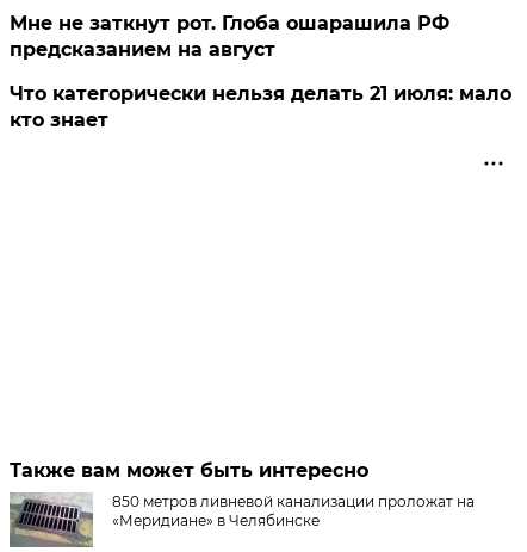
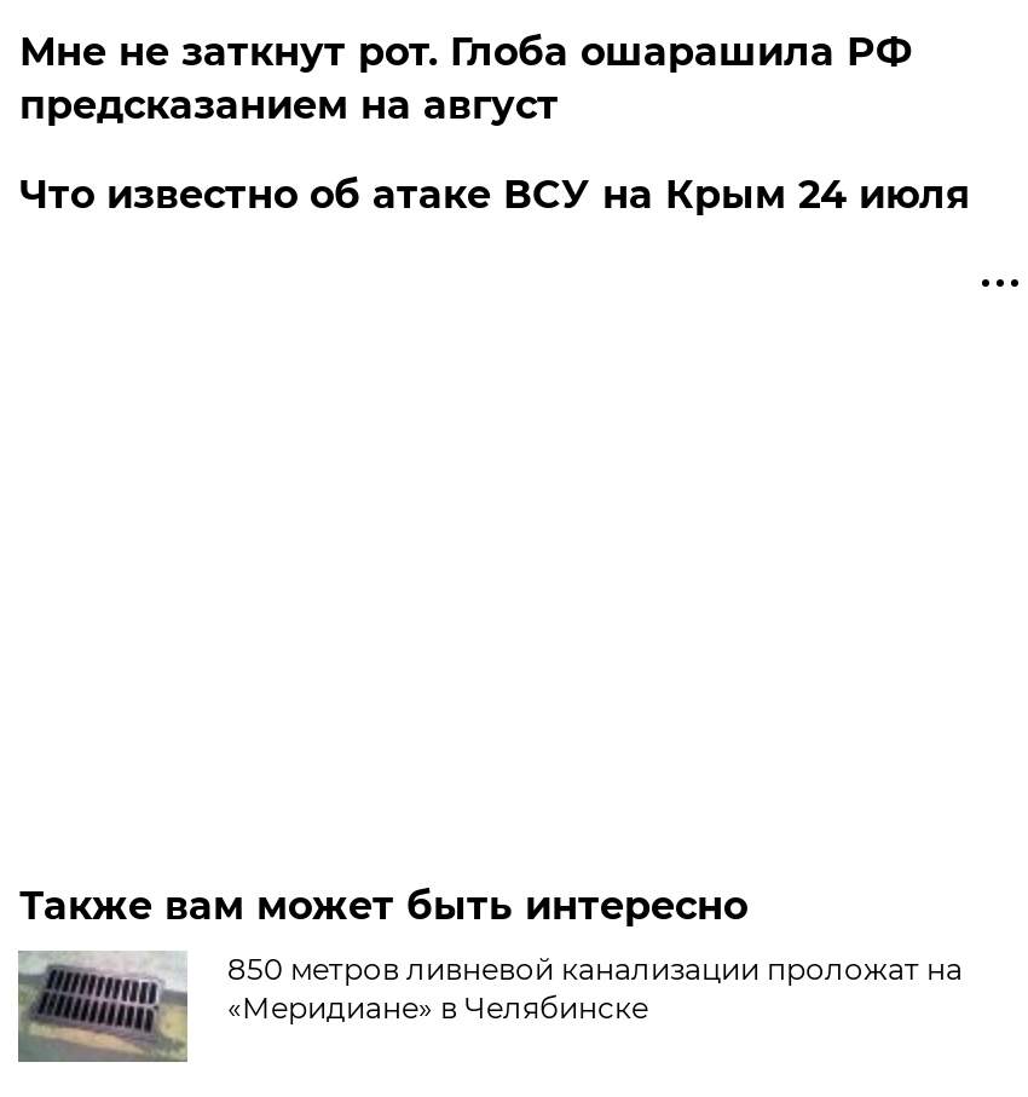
[10,82,512,131] Что категорически нельзя делать 21 июля: мало | кто знает -> [19,171,970,217] Что известно об атаке ВСУ на Крым 24 июля

